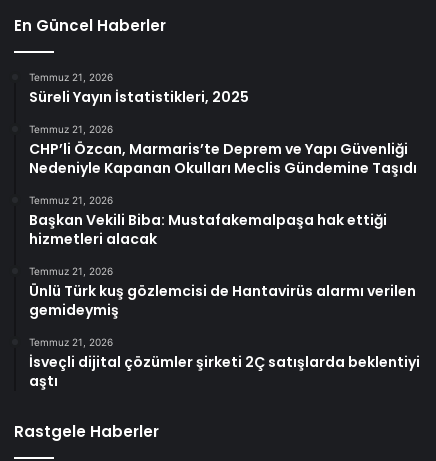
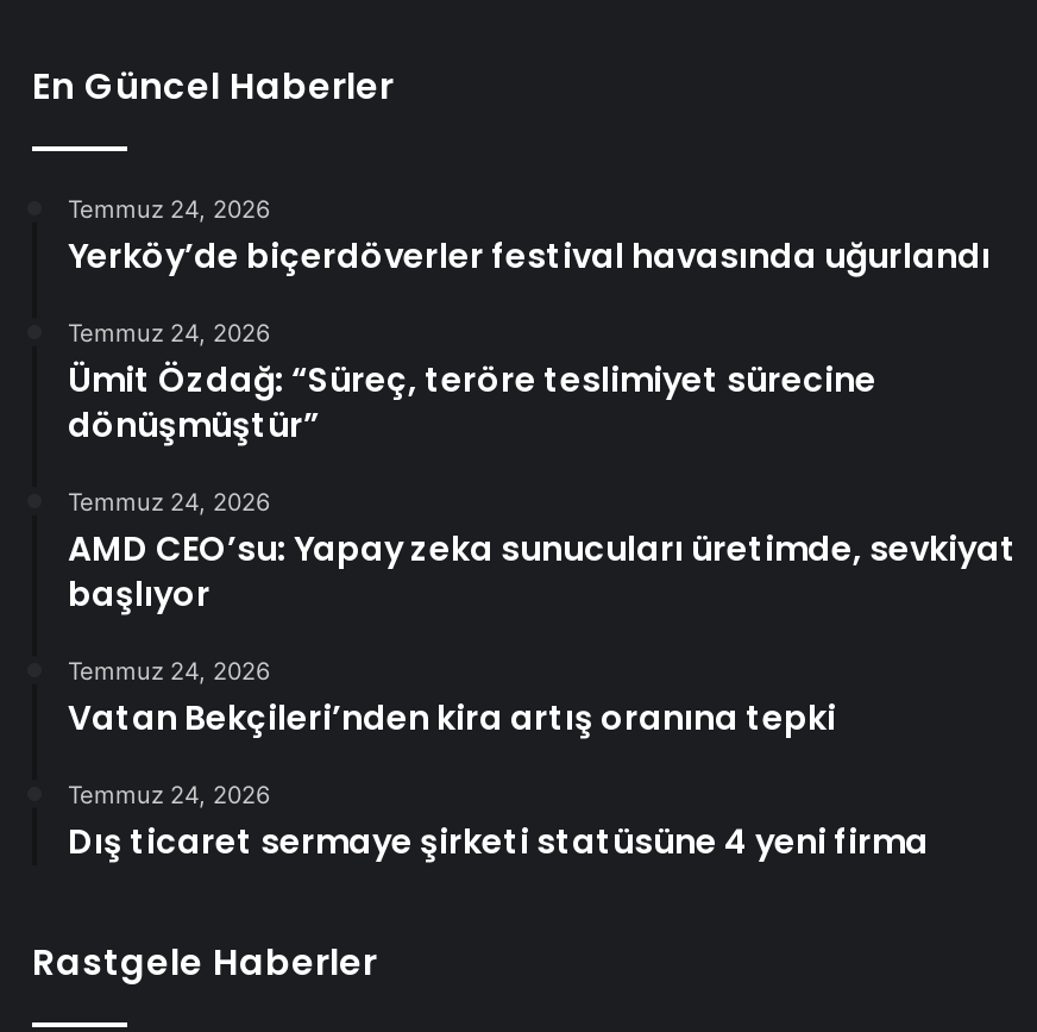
[29,70,249,106] Temmuz 21, 2026 | Süreli Yayın İstatistikleri, 2025 -> [68,194,991,280] Temmuz 24, 2026 | Yerköy’de biçerdöverler festival havasında uğurlandı
[29,122,417,177] Temmuz 21, 2026 | CHP’li Özcan, Marmaris’te Deprem ve Yapı Güvenliği | Nedeniyle Kapanan Okulları Meclis Gündemine Taşıdı -> [68,318,876,449] Temmuz 24, 2026 | Ümit Özdağ: “Süreç, teröre teslimiyet sürecine | dönüşmüştür”
[29,193,387,248] Temmuz 21, 2026 | Başkan Vekili Biba: Mustafakemalpaşa hak ettiği | hizmetleri alacak -> [68,487,1017,618] Temmuz 24, 2026 | AMD CEO’su: Yapay zeka sunucuları üretimde, sevkiyat | başlıyor
[29,264,416,319] Temmuz 21, 2026 | Ünlü Türk kuş gözlemcisi de Hantavirüs alarmı verilen | gemideymiş -> [68,656,836,742] Temmuz 24, 2026 | Vatan Bekçileri’nden kira artış oranına tepki
[29,335,420,390] Temmuz 21, 2026 | İsveçli dijital çözümler şirketi 2Ç satışlarda beklentiyi | aştı -> [68,780,929,865] Temmuz 24, 2026 | Dış ticaret sermaye şirketi statüsüne 4 yeni firma

